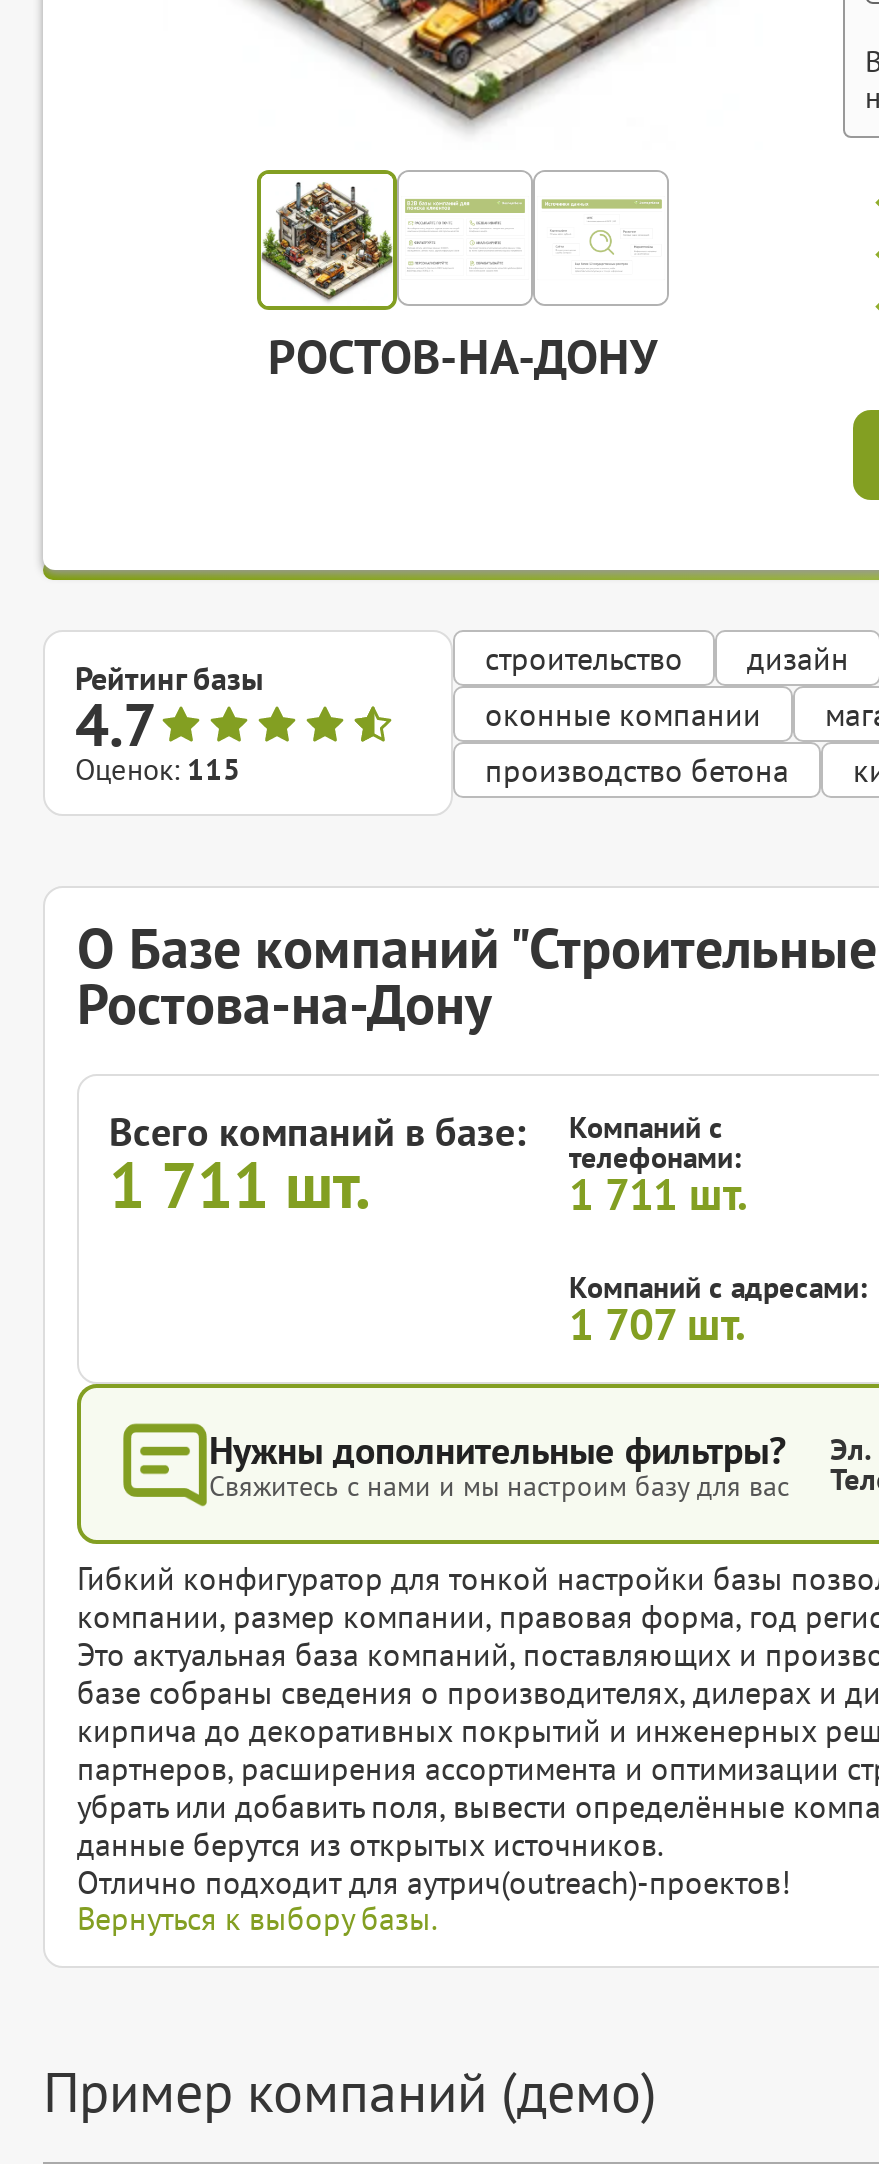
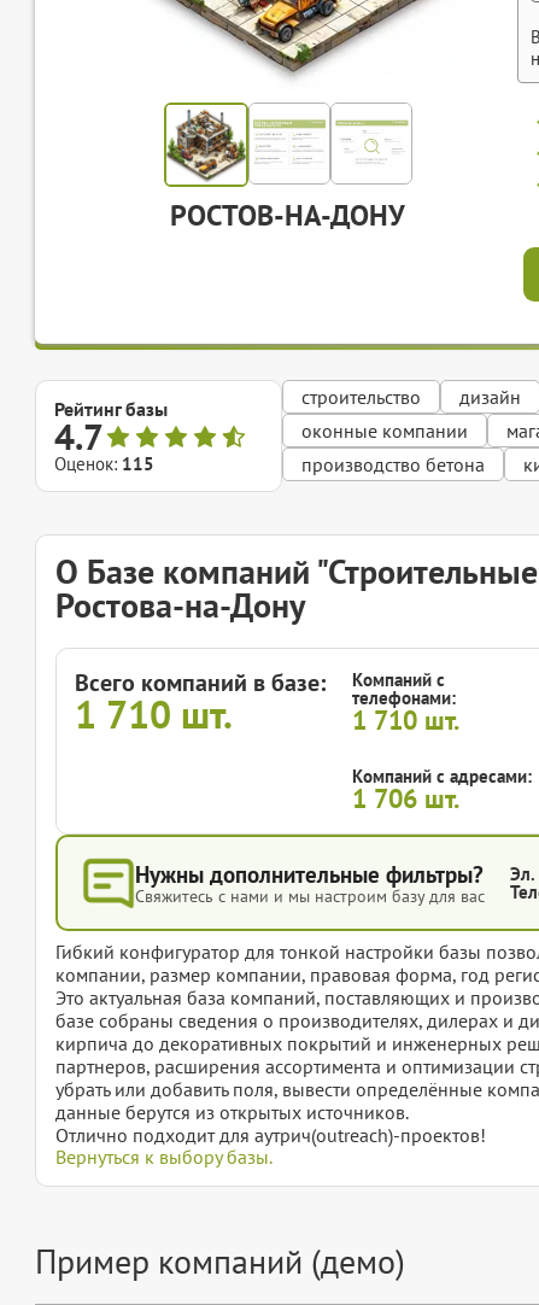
[109,1143,371,1227] 1 711шт. -> [75,689,233,740] 1 710шт.
[569,1167,747,1223] 1 711шт. -> [352,704,459,737] 1 710шт.
[569,1296,745,1352] 1 707шт. -> [352,782,459,815] 1 706шт.

